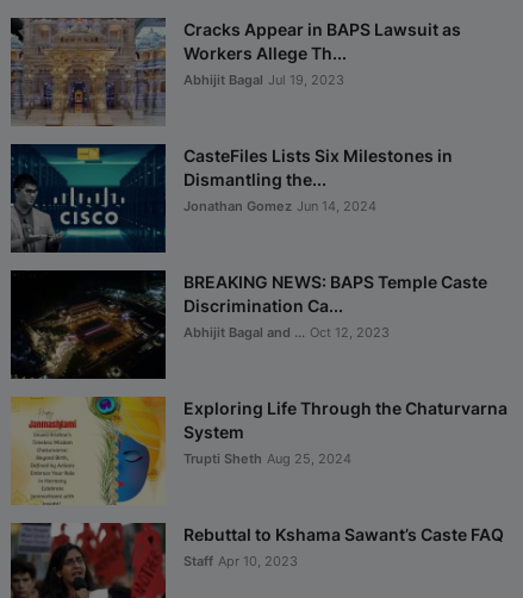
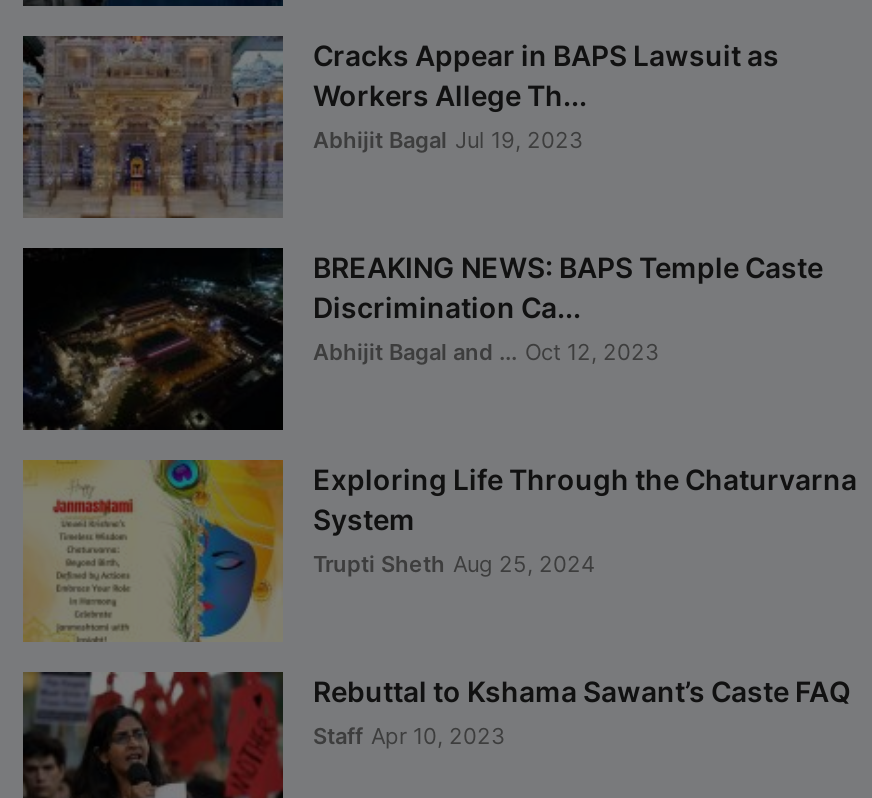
[11,144,453,253] [image] | CasteFiles Lists Six Milestones in | Dismantling the... | Jonathan Gomez Jun 14, 2024 -> none

